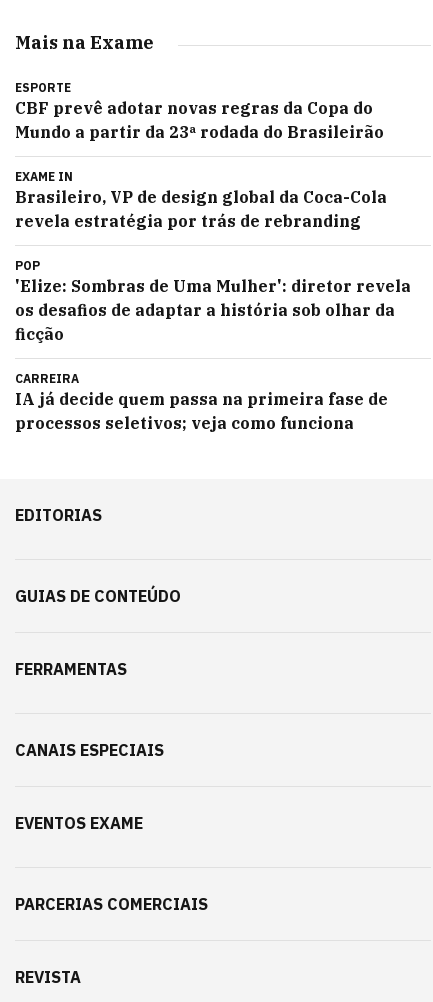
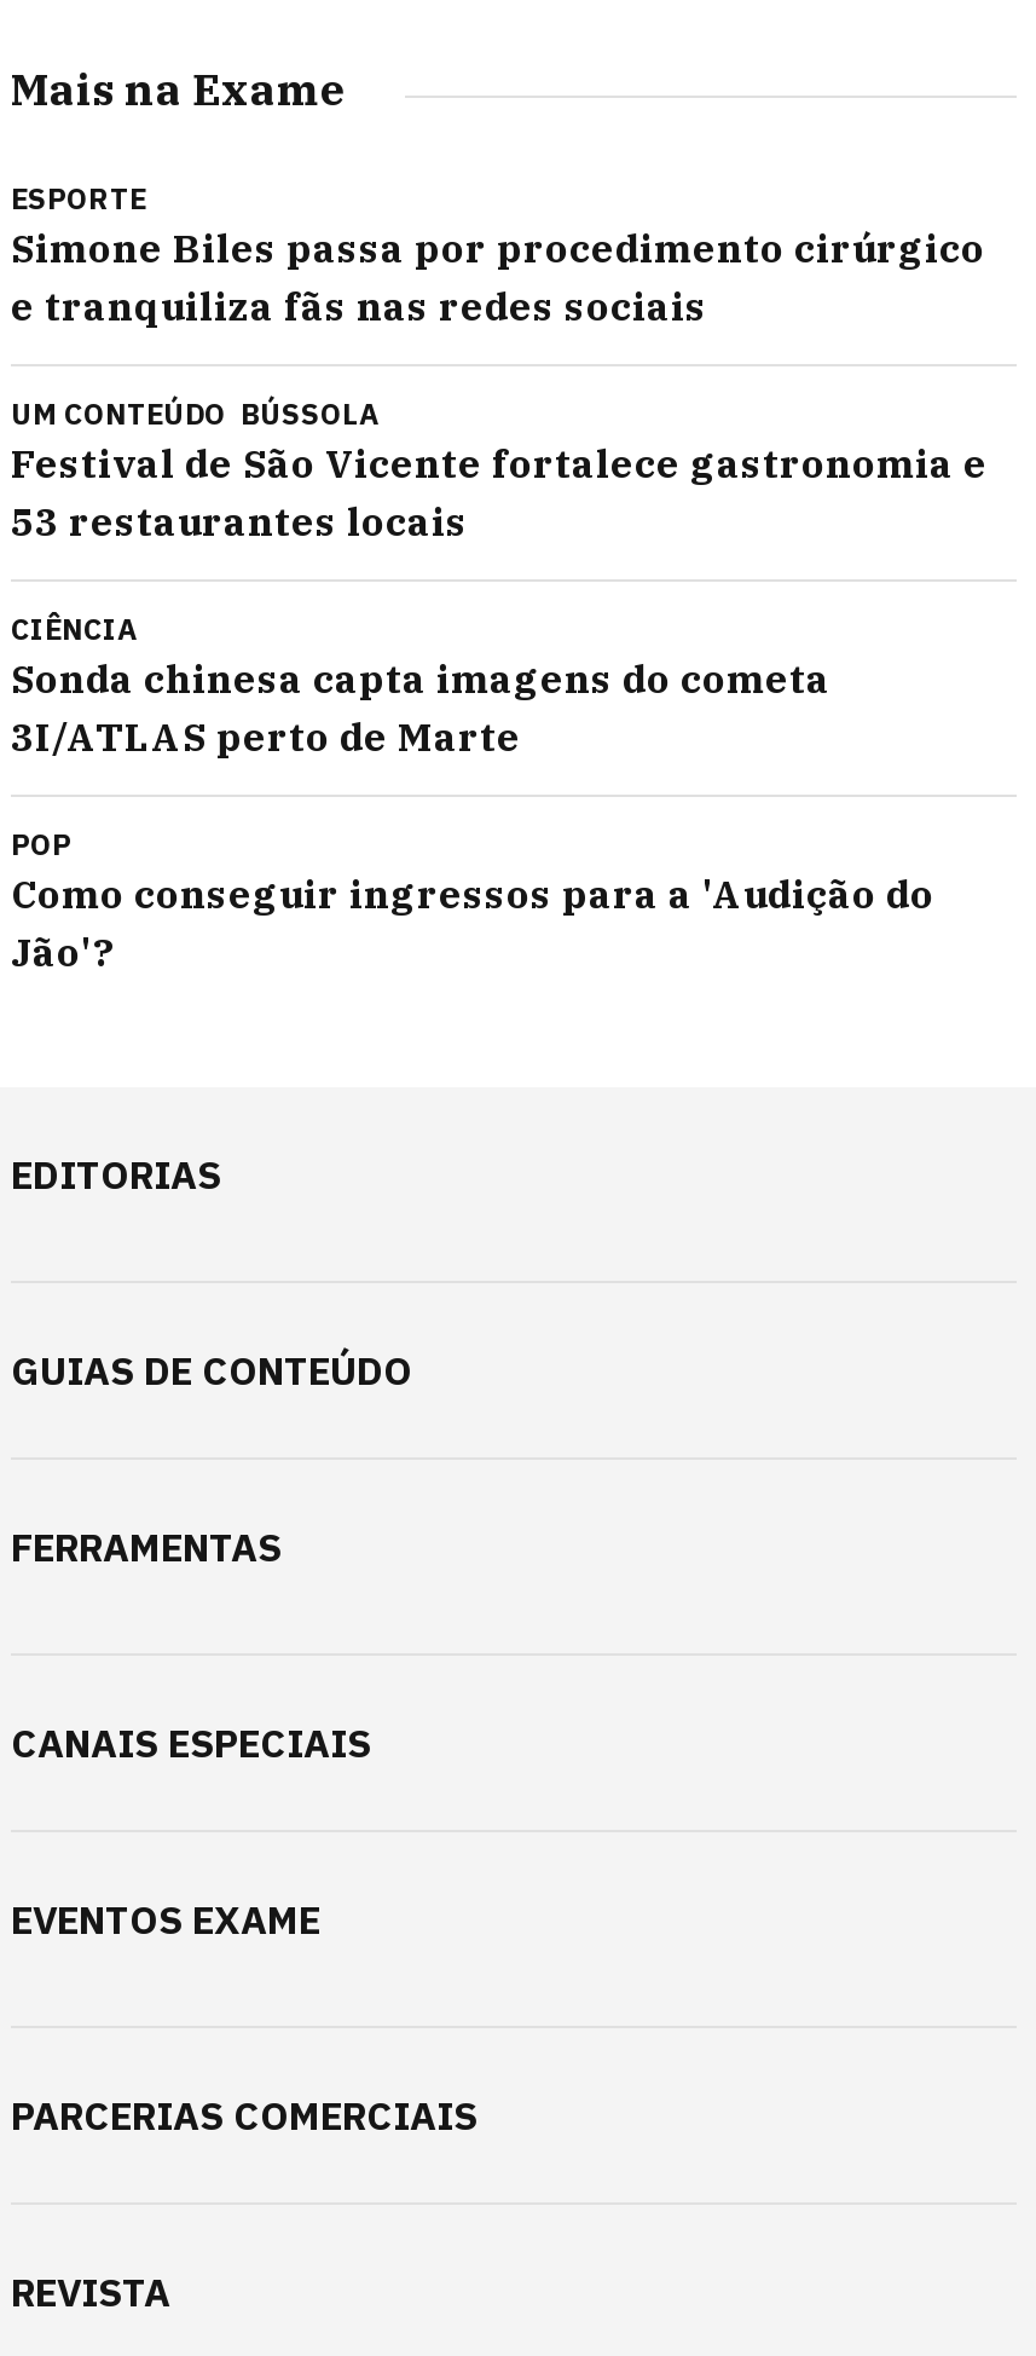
[15,98,387,231] CBF prevê adotar novas regras da Copa do | Mundo a partir da 23ª rodada do Brasileirão | EXAME IN | Brasileiro, VP de design global da Coca-Cola | revela estratégia por trás de rebranding -> [11,224,988,761] Simone Biles passa por procedimento cirúrgico | e tranquiliza fãs nas redes sociais | UM CONTEÚDO BÚSSOLA | Festival de São Vicente fortalece gastronomia e | 53 restaurantes locais | CIÊNCIA | Sonda chinesa capta imagens do cometa | 3I/ATLAS perto de Marte
moved [15,258,40,273] -> [11,826,71,862]: POP
[15,276,411,433] 'Elize: Sombras de Uma Mulher': diretor revela | os desafios de adaptar a história sob olhar da | ficção | CARREIRA | IA já decide quem passa na primeira fase de | processos seletivos; veja como funciona -> [11,870,934,976] Como conseguir ingressos para a 'Audição do | Jão'?

